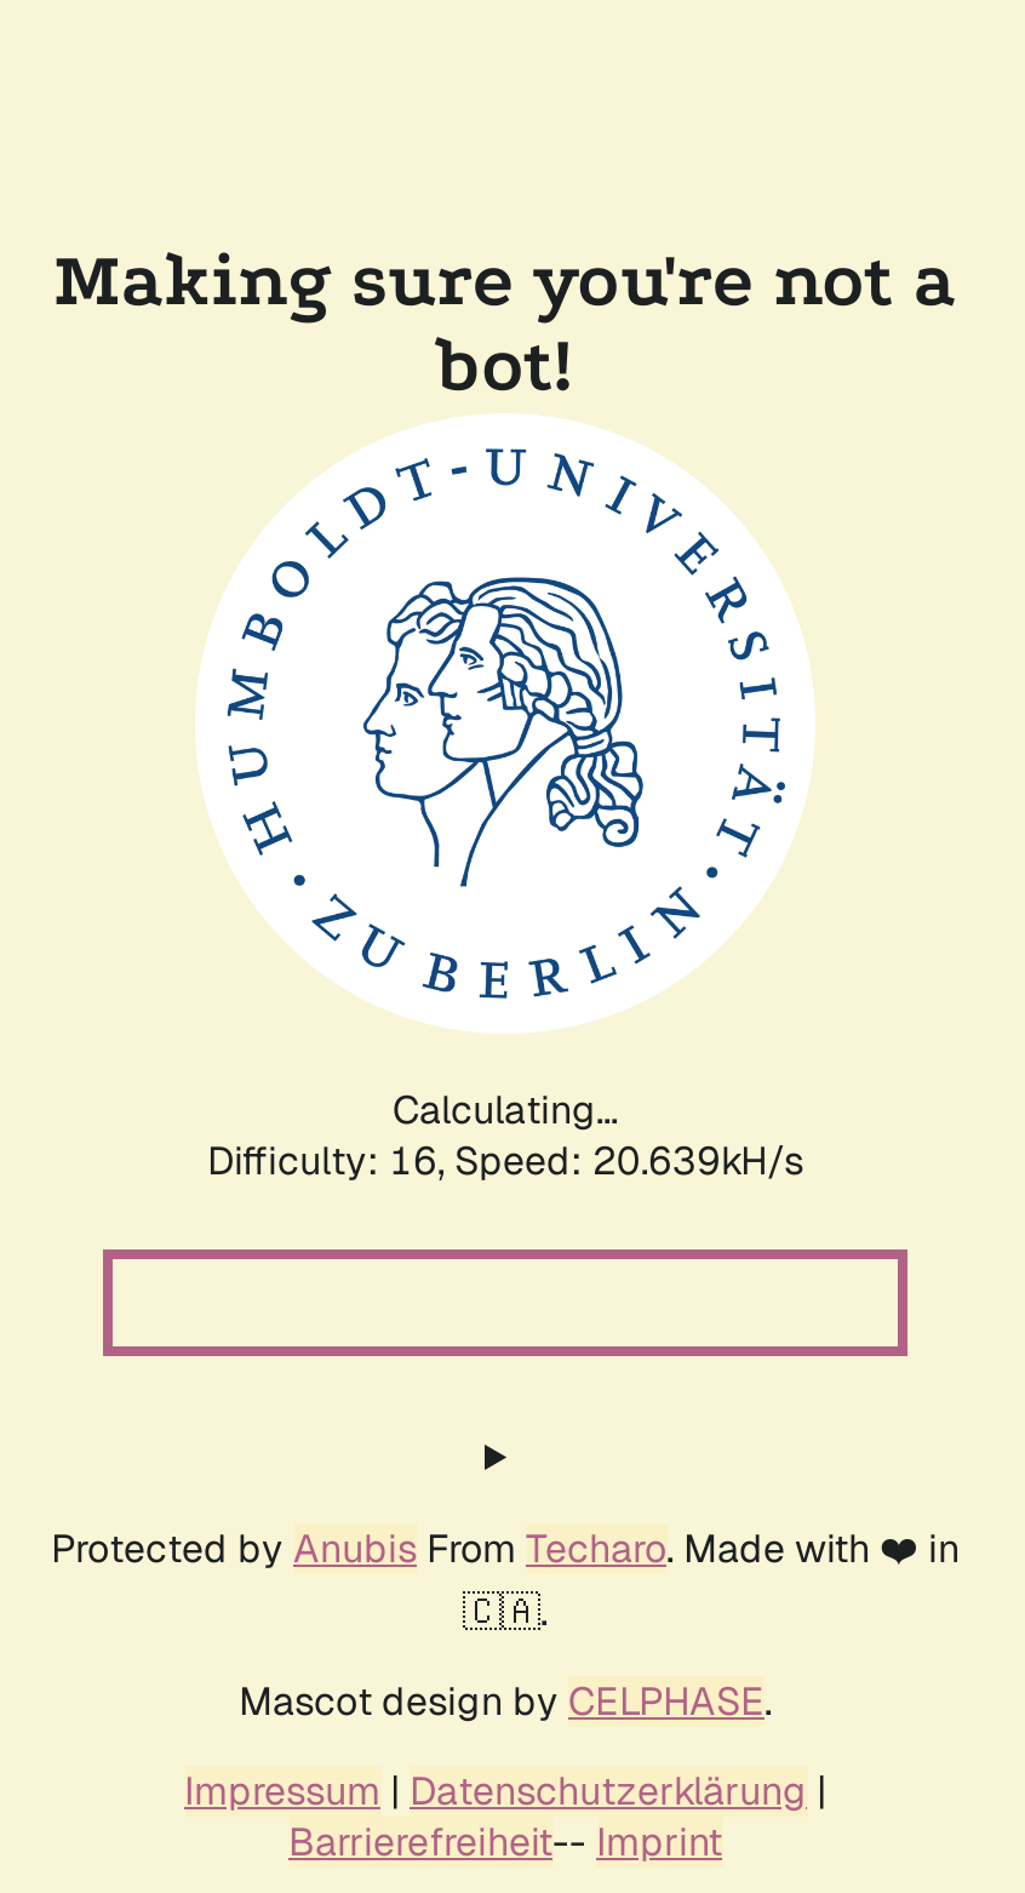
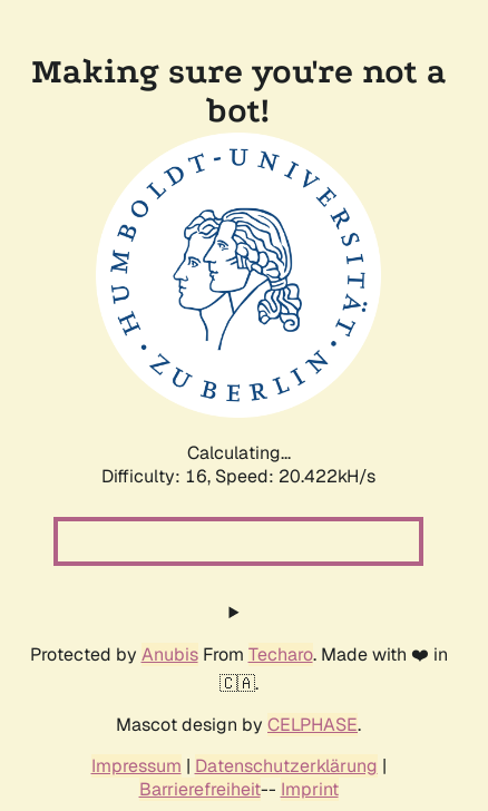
[207,1136,803,1186] Difficulty: 16, Speed: 20.639kH/s -> [101,465,375,488] Difficulty: 16, Speed: 20.422kH/s

